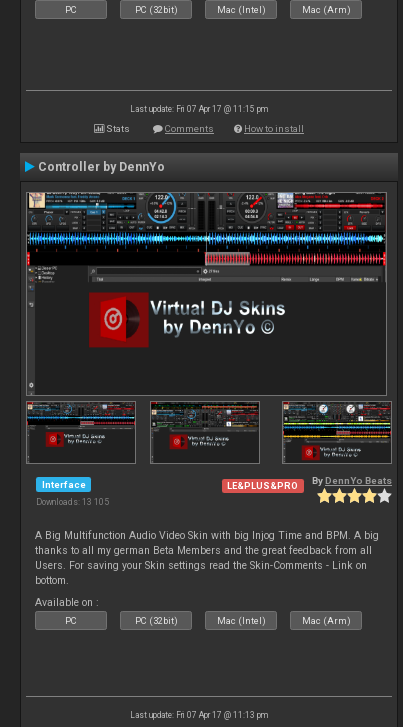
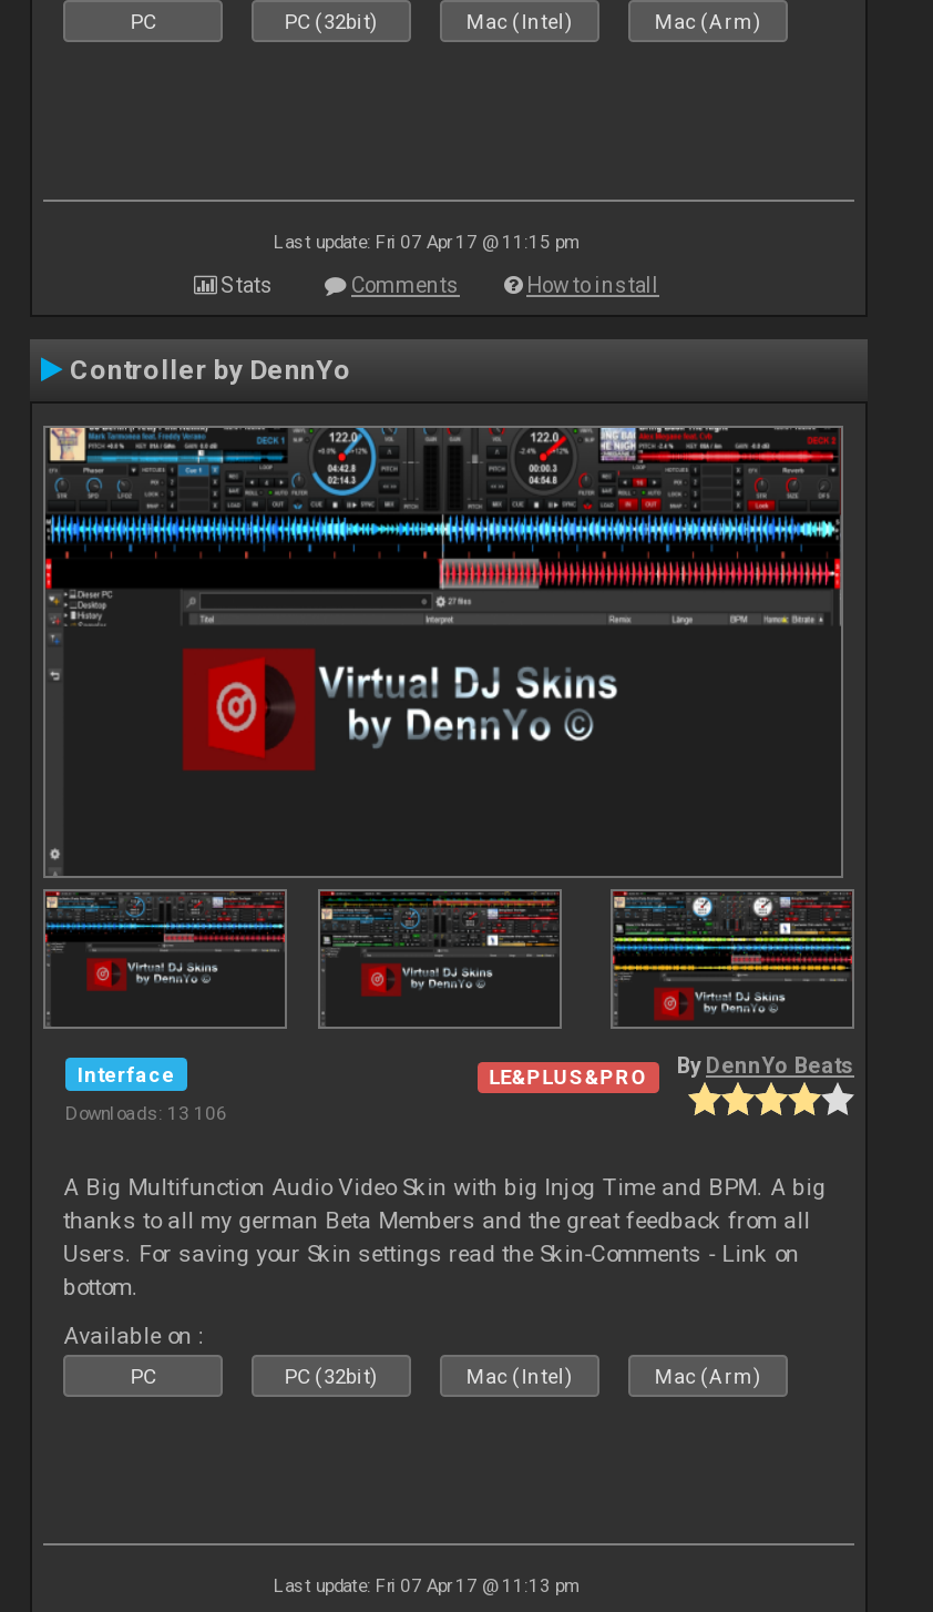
[36,497,109,507] Downloads: 13 105 -> [65,1103,227,1125] Downloads: 13 106

